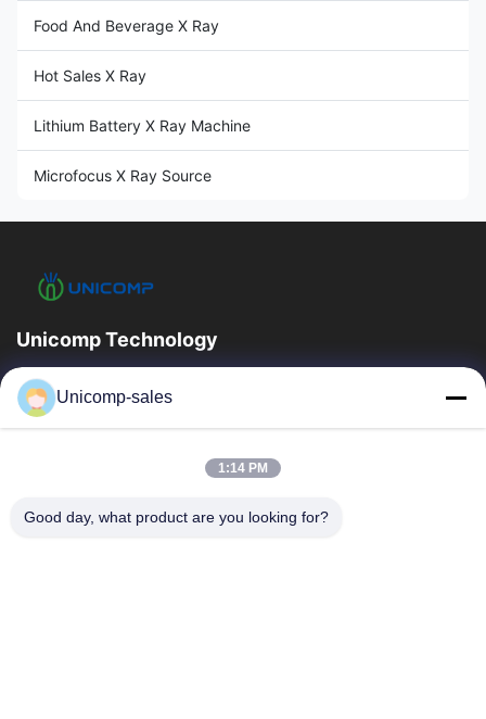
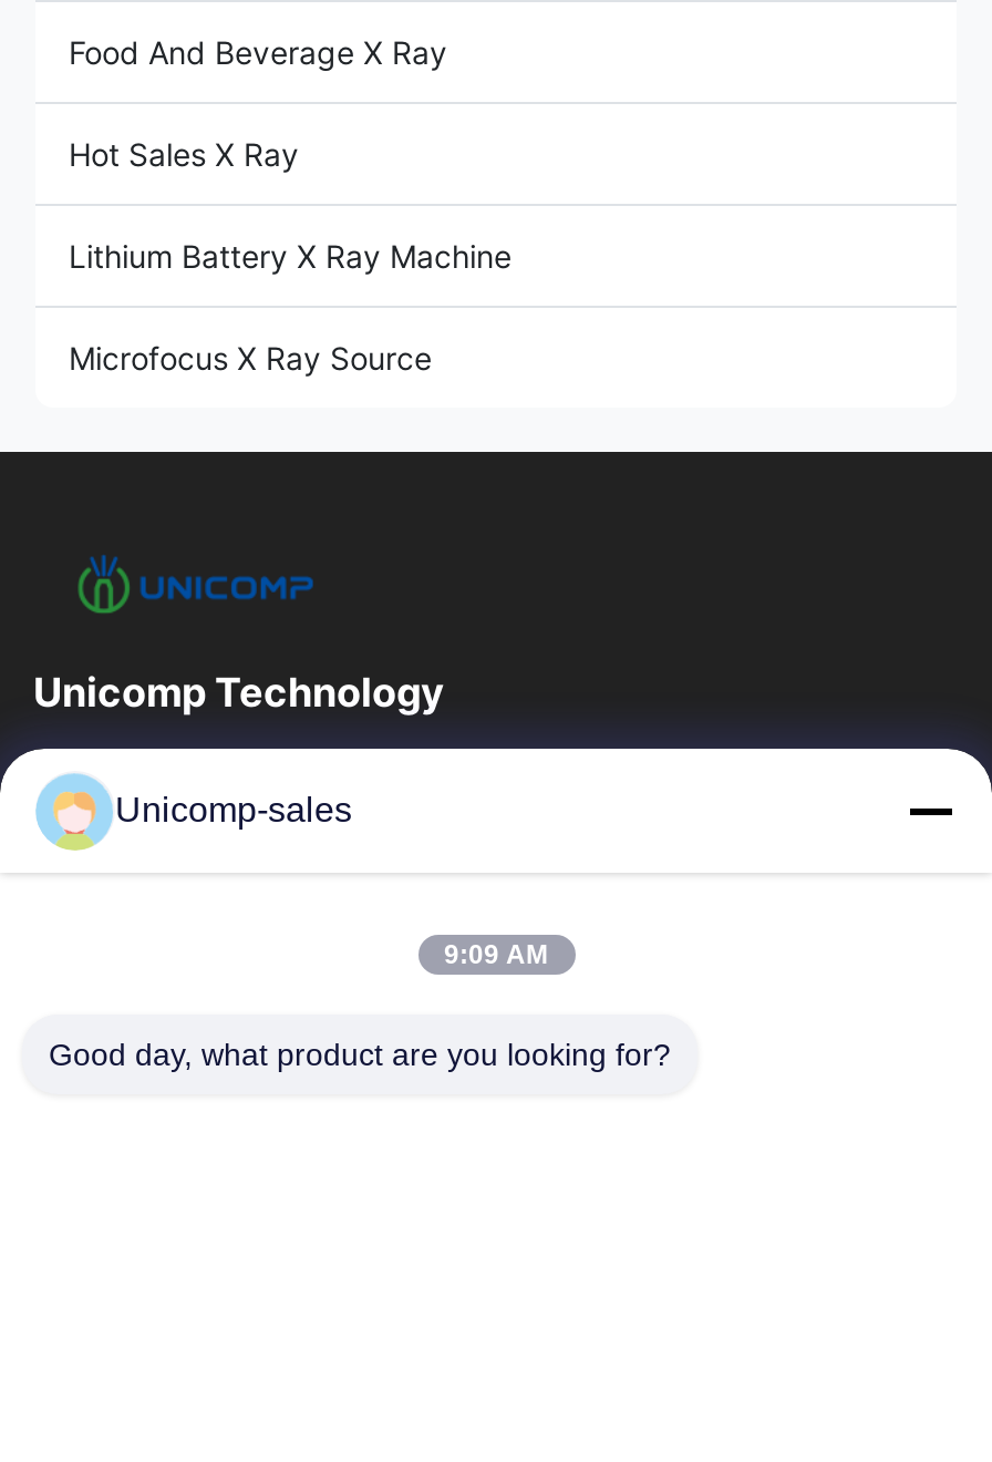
[218,461,268,476] 1:14 PM -> [444,939,548,970] 9:09 AM

